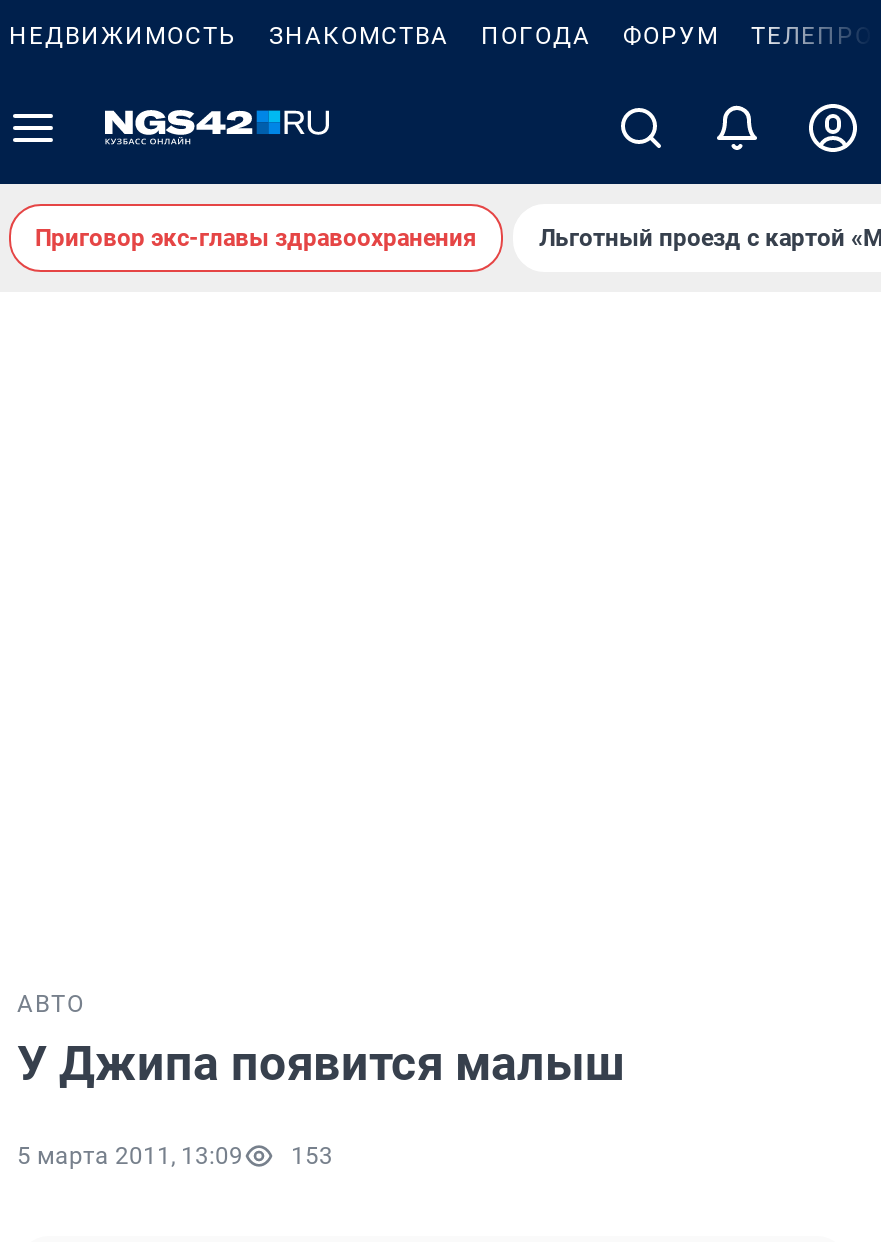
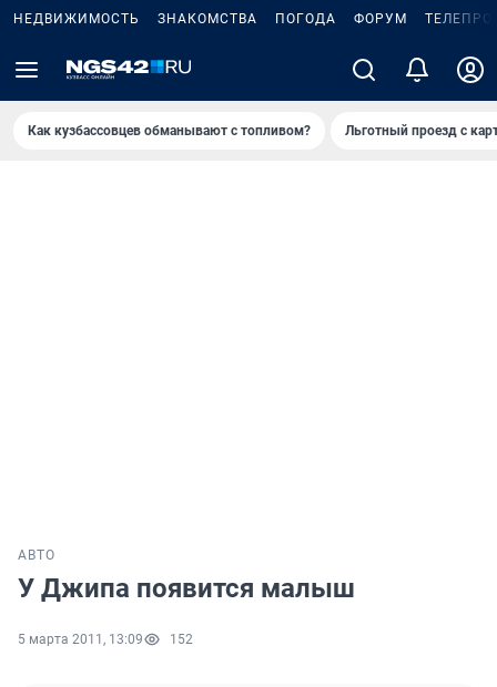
[35,224,477,252] Приговор экс-главы здравоохранения -> [28,123,311,139] Как кузбассовцев обманывают с топливом?
[17,1142,333,1170] 5 марта 2011, 13:09 153 -> [18,632,193,647] 5 марта 2011, 13:09 152

